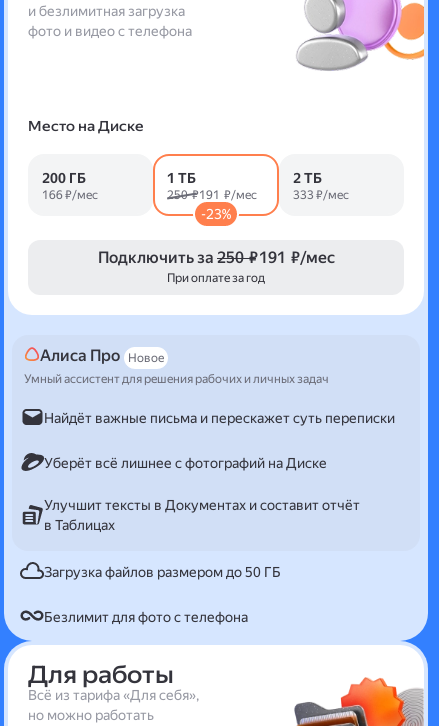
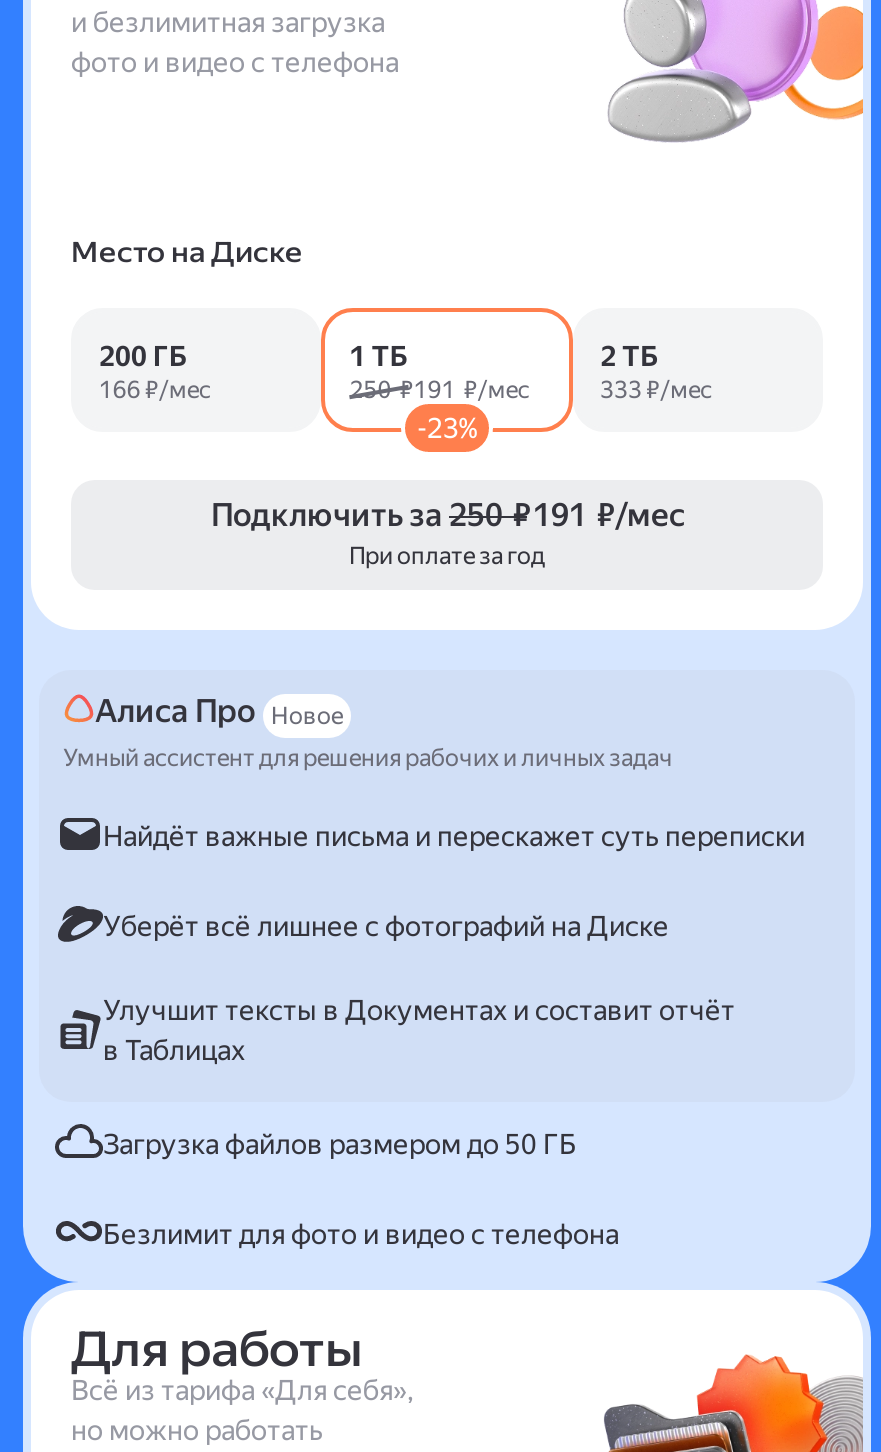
[44,608,248,624] Безлимит для фото с телефона -> [103,1217,619,1249] Безлимит для фото и видео с телефона

